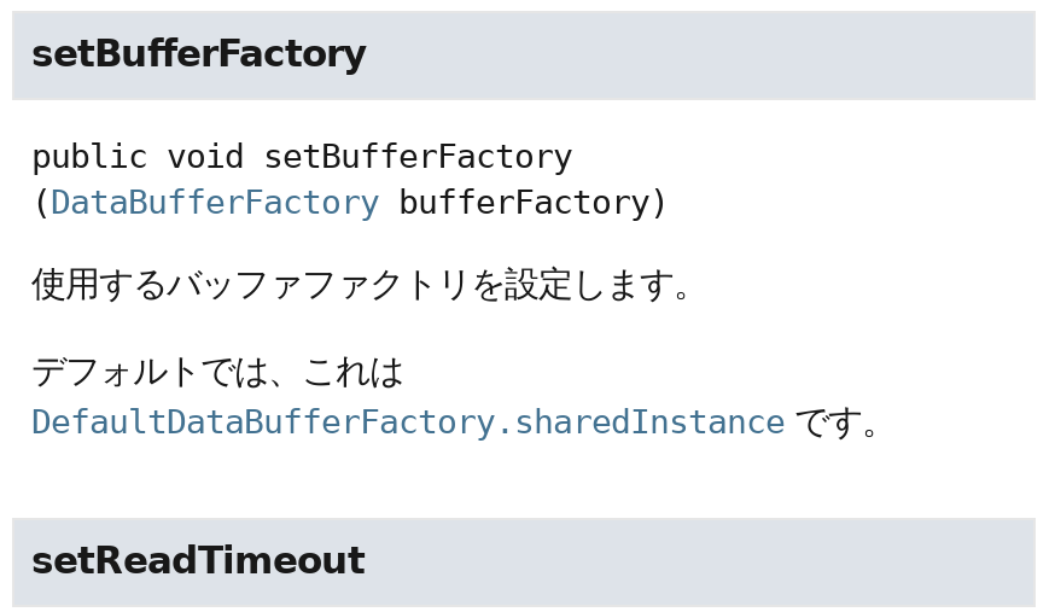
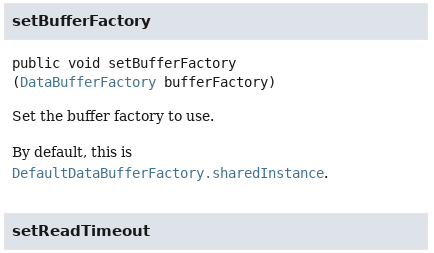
[31,265,707,303] 使用するバッファファクトリを設定します。 -> [12,108,214,124] Set the buffer factory to use.
[31,350,896,440] デフォルトでは、これは | DefaultDataBufferFactory.sharedInstanceです。 -> [12,144,328,181] By default, this is | DefaultDataBufferFactory.sharedInstance.

